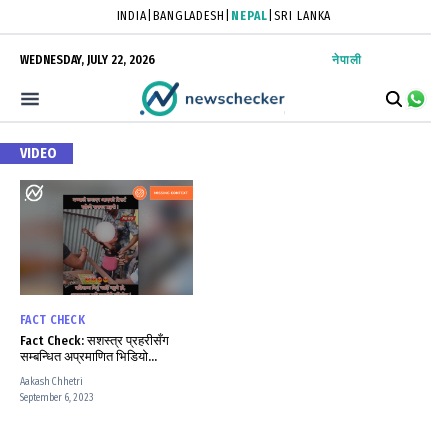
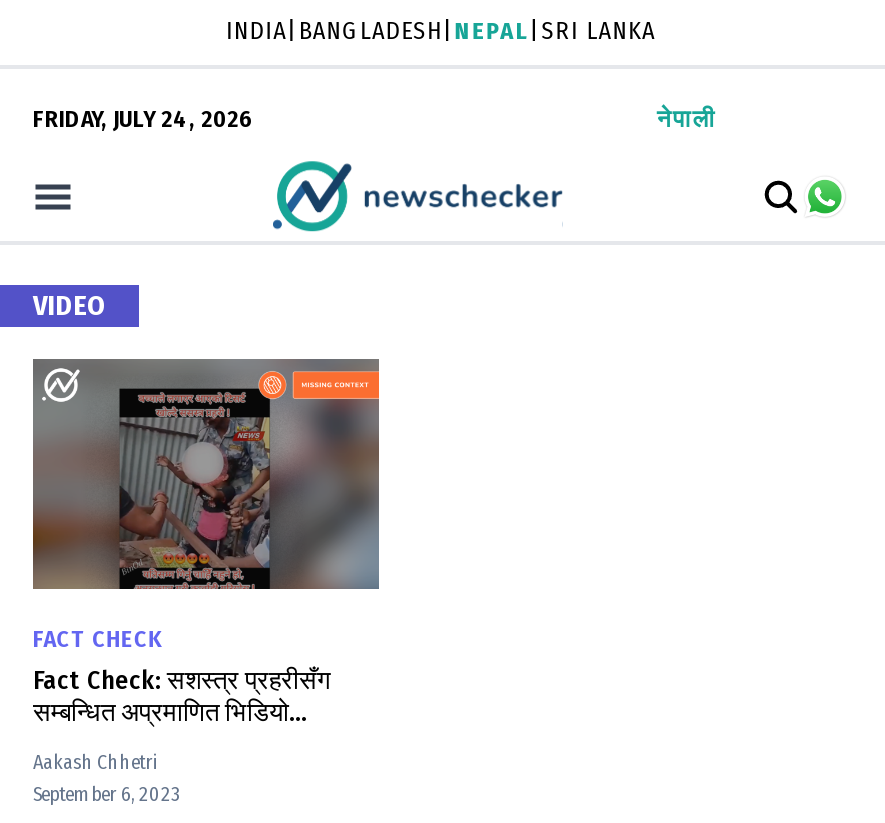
[20,53,155,67] WEDNESDAY, JULY 22, 2026 -> [33,105,253,133] FRIDAY, JULY 24, 2026

